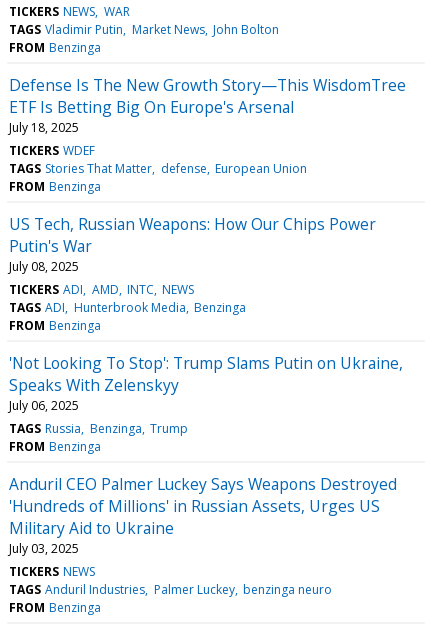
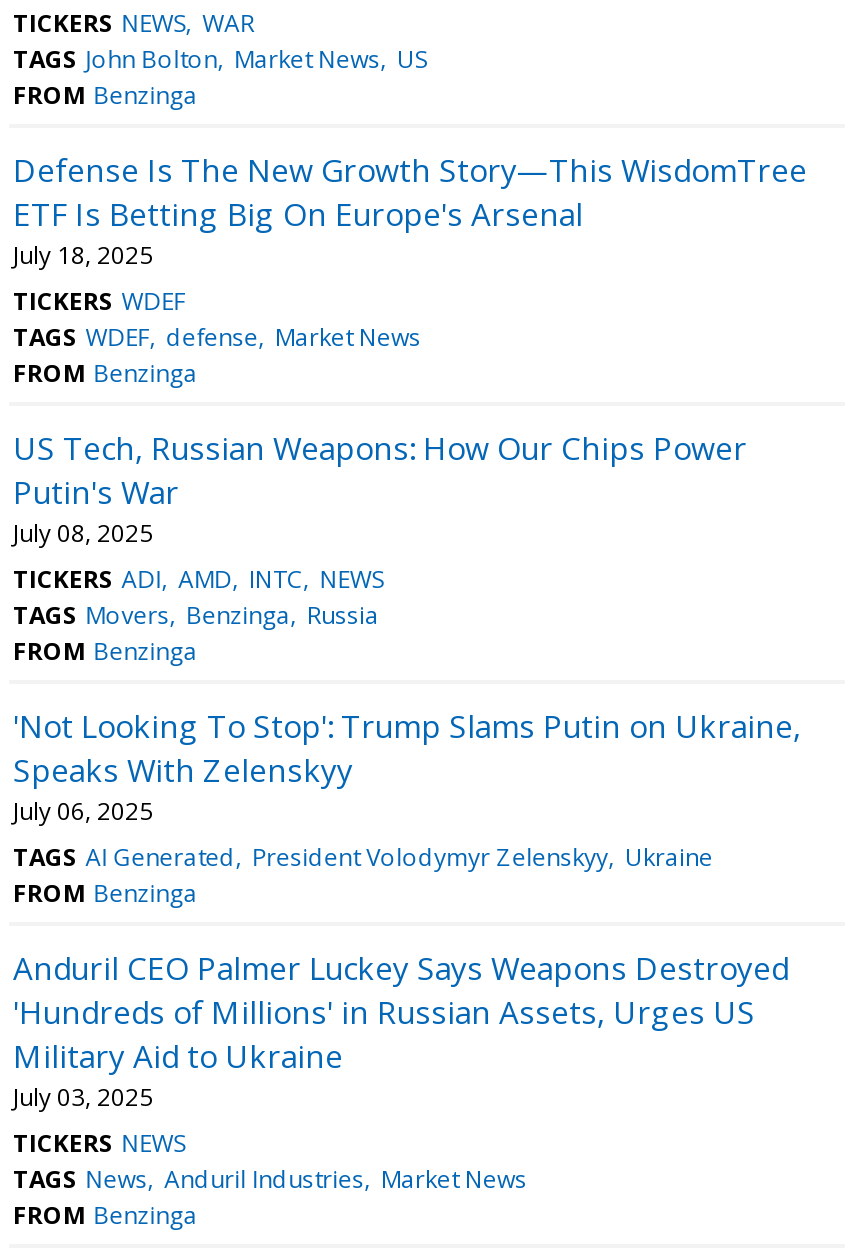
[9,21,279,38] TAGS Vladimir Putin Market News John Bolton -> [13,42,427,76] TAGS John Bolton Market News US
[9,160,307,177] TAGS Stories That Matter defense European Union -> [13,320,421,354] TAGS WDEF defense Market News
[9,299,246,316] TAGS ADI Hunterbrook Media Benzinga -> [13,598,379,632] TAGS Movers Benzinga Russia
[9,420,188,437] TAGS Russia Benzinga Trump -> [13,840,713,874] TAGS AI Generated President Volodymyr Zelenskyy Ukraine
[9,581,332,598] TAGS Anduril Industries Palmer Luckey benzinga neuro -> [13,1162,527,1196] TAGS News Anduril Industries Market News

